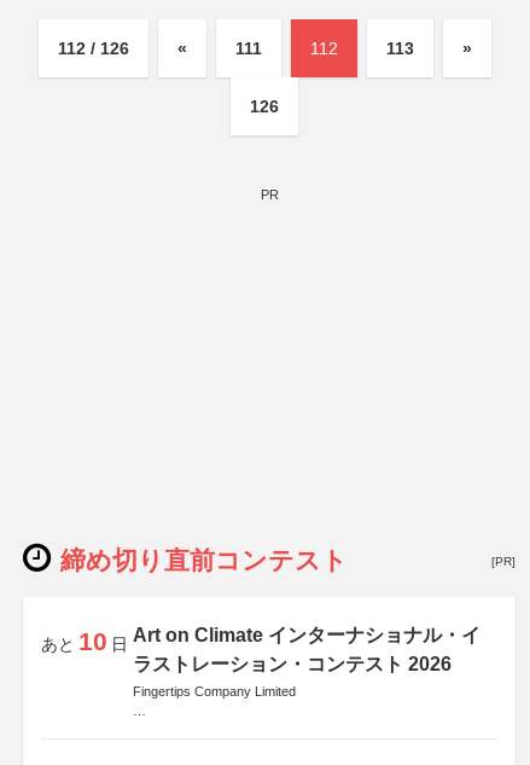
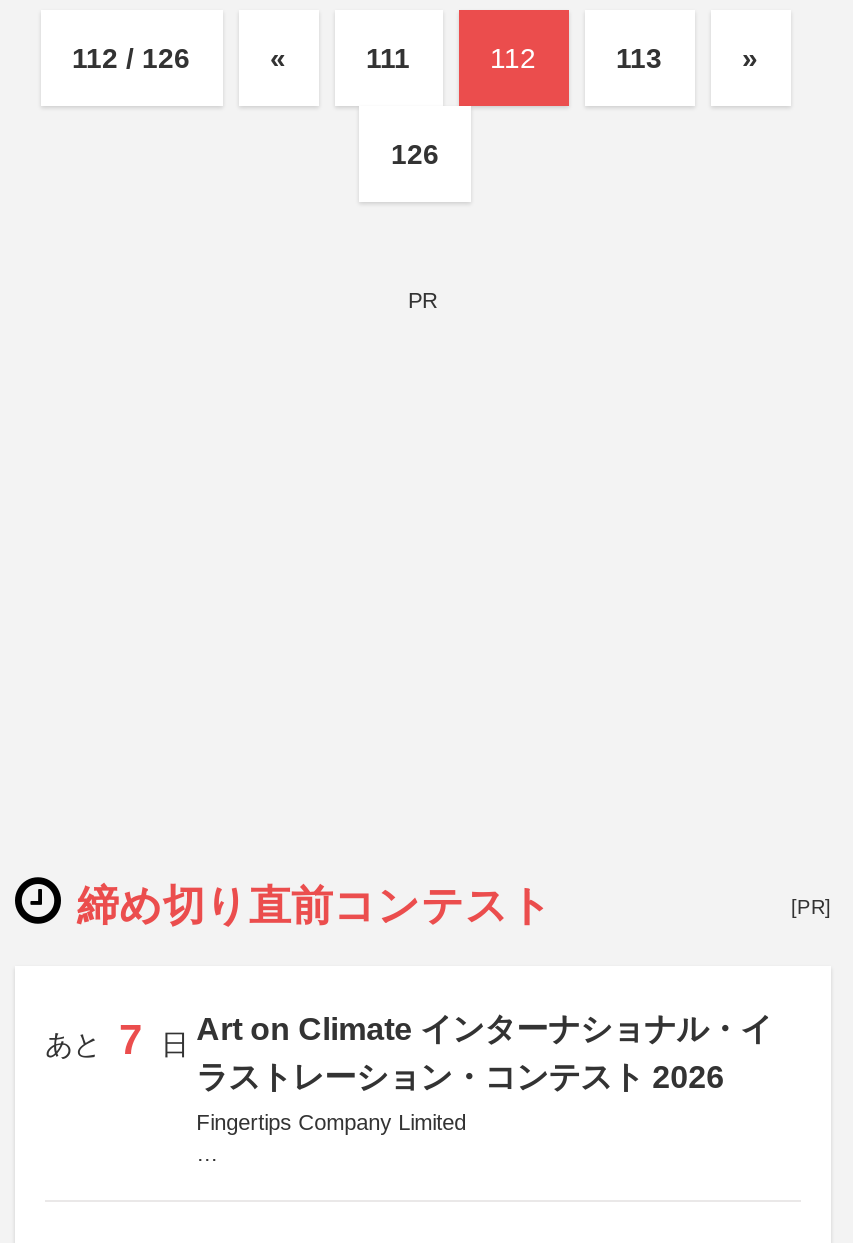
[41,624,480,655] あと 10 日 Art on Climate インターナショナル・イ -> [45,1011,772,1061] あと 7 日 Art on Climate インターナショナル・イ

